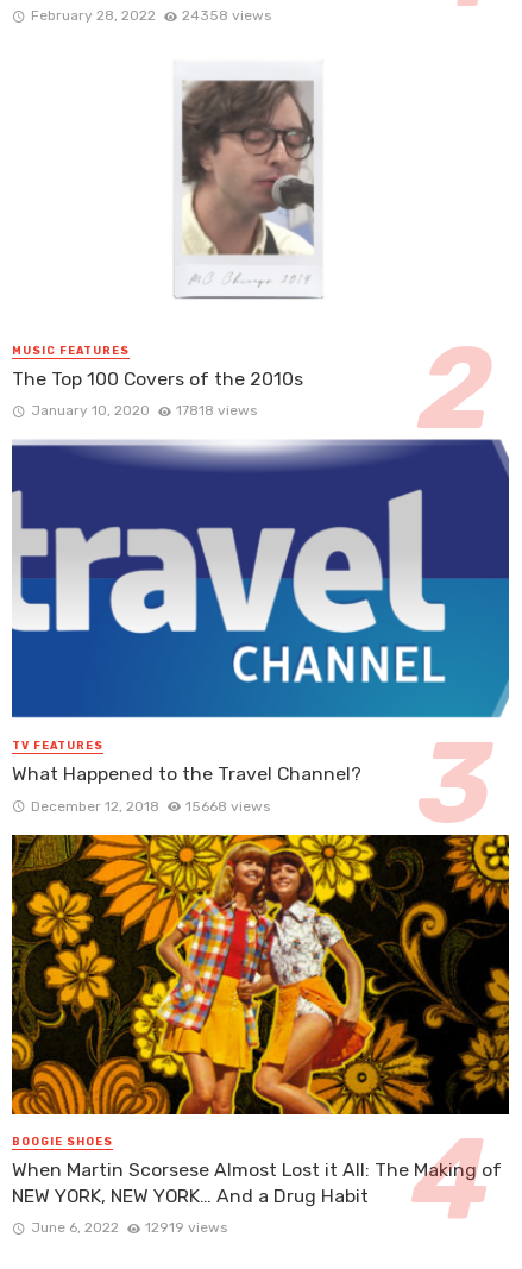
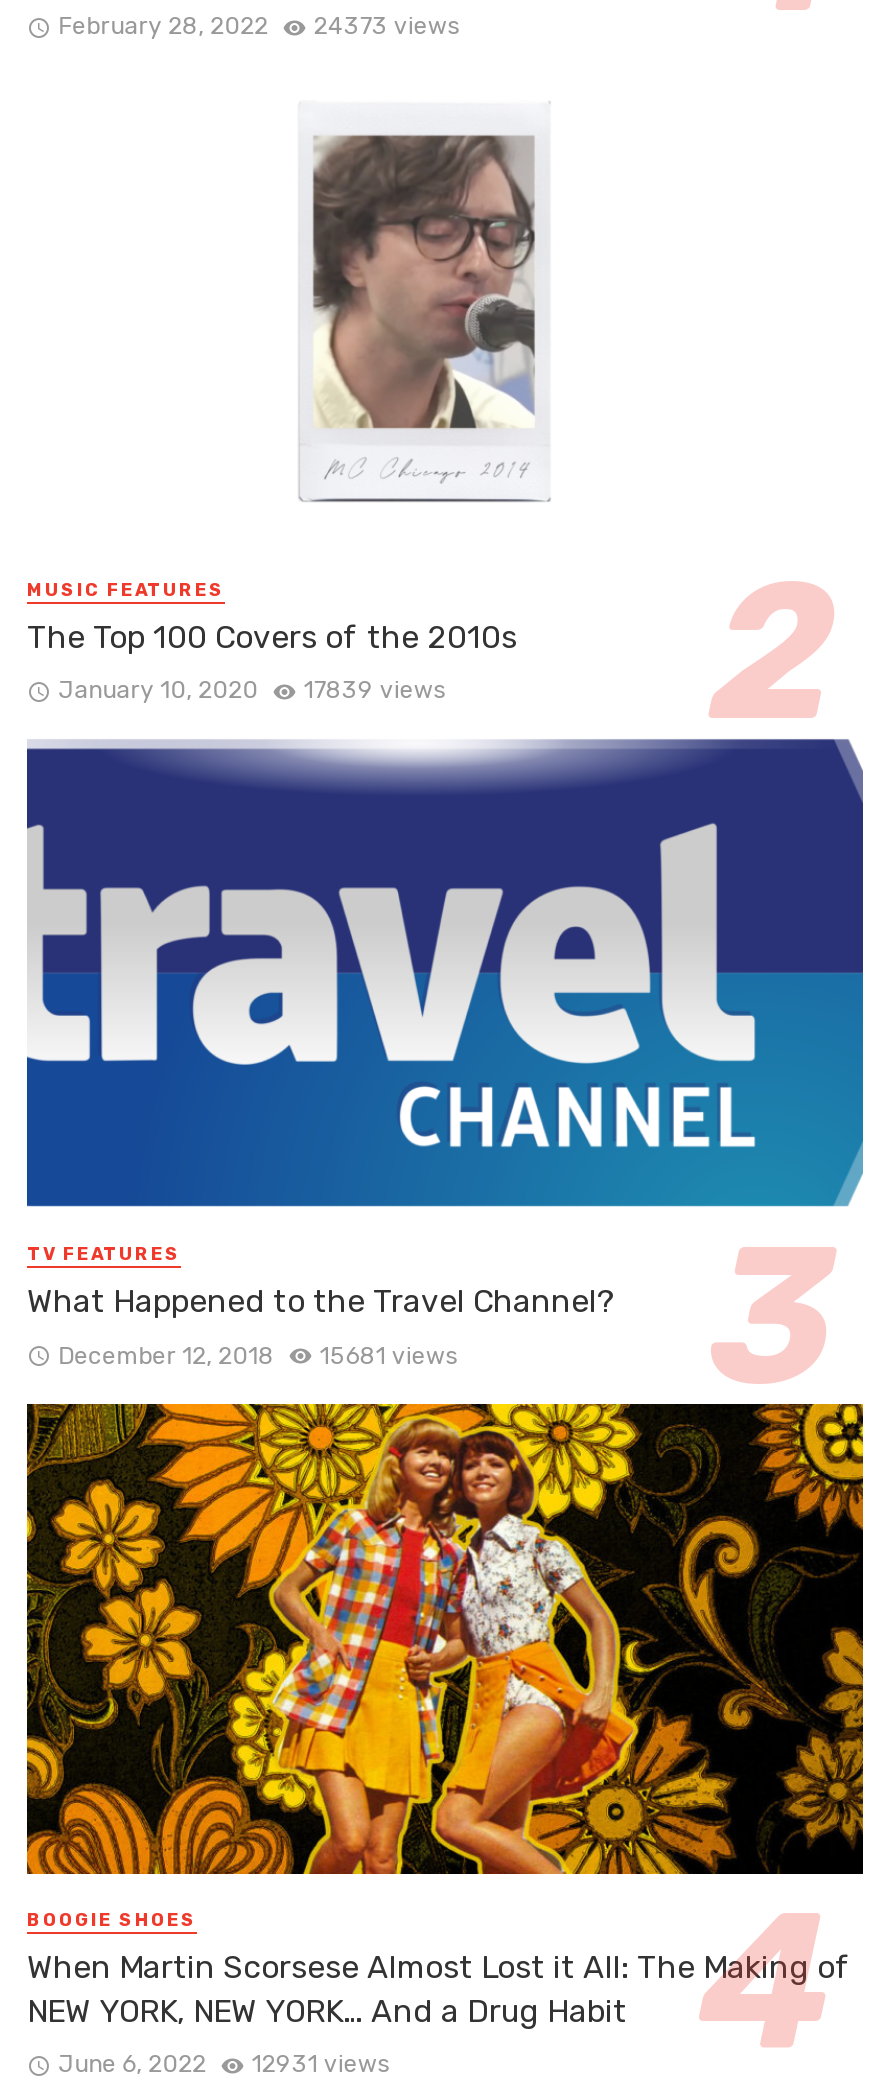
[30,7,272,24] February 28, 2022 24358 views -> [58,12,460,40] February 28, 2022 24373 views
[30,402,257,419] January 10, 2020 17818 views -> [58,676,446,704] January 10, 2020 17839 views
[30,797,270,814] December 12, 2018 15668 views -> [58,1341,458,1369] December 12, 2018 15681 views
[30,1219,228,1236] June 6, 2022 12919 views -> [58,2050,390,2078] June 6, 2022 12931 views

